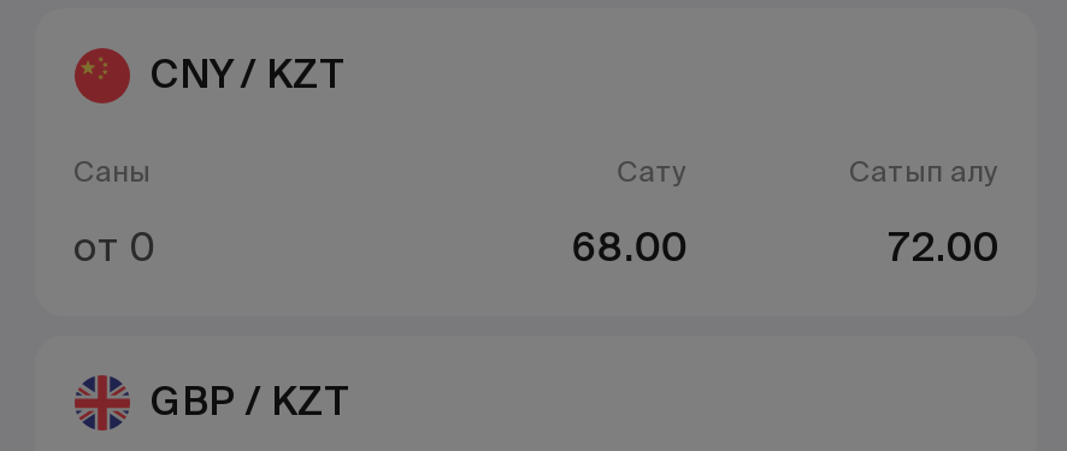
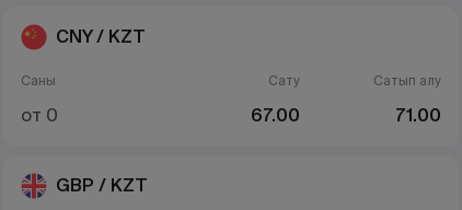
[571,222,687,273] 68.00 -> [250,104,300,127] 67.00
[888,222,998,273] 72.00 -> [395,104,441,127] 71.00

